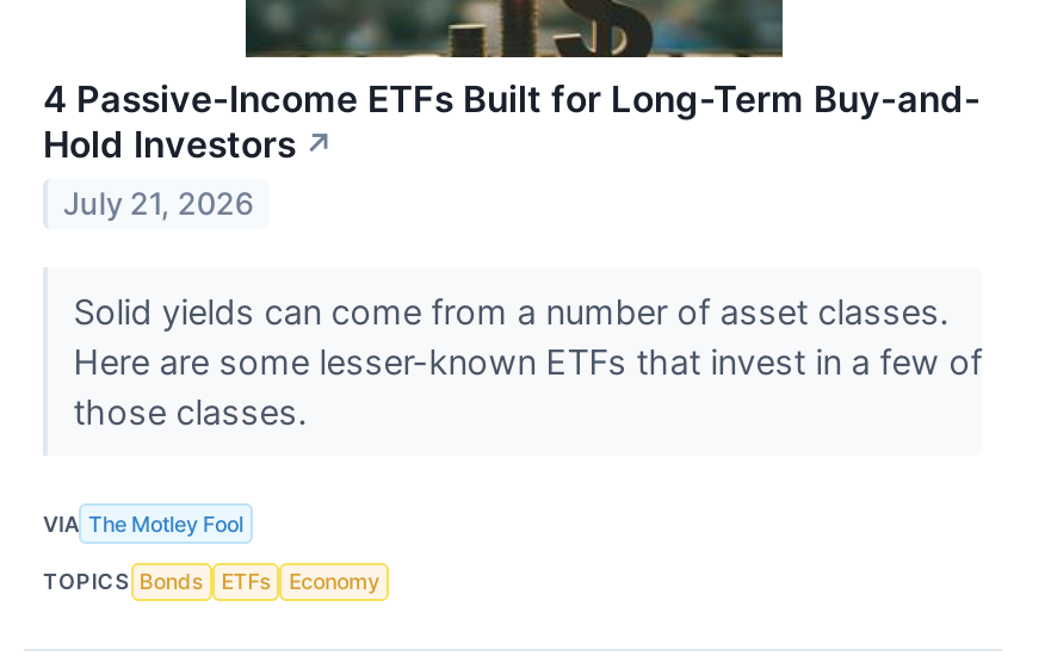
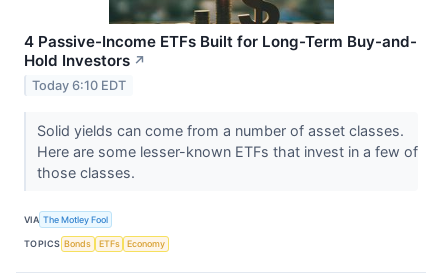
[63,187,254,222] July 21, 2026 -> [32,78,126,93] Today 6:10 EDT

